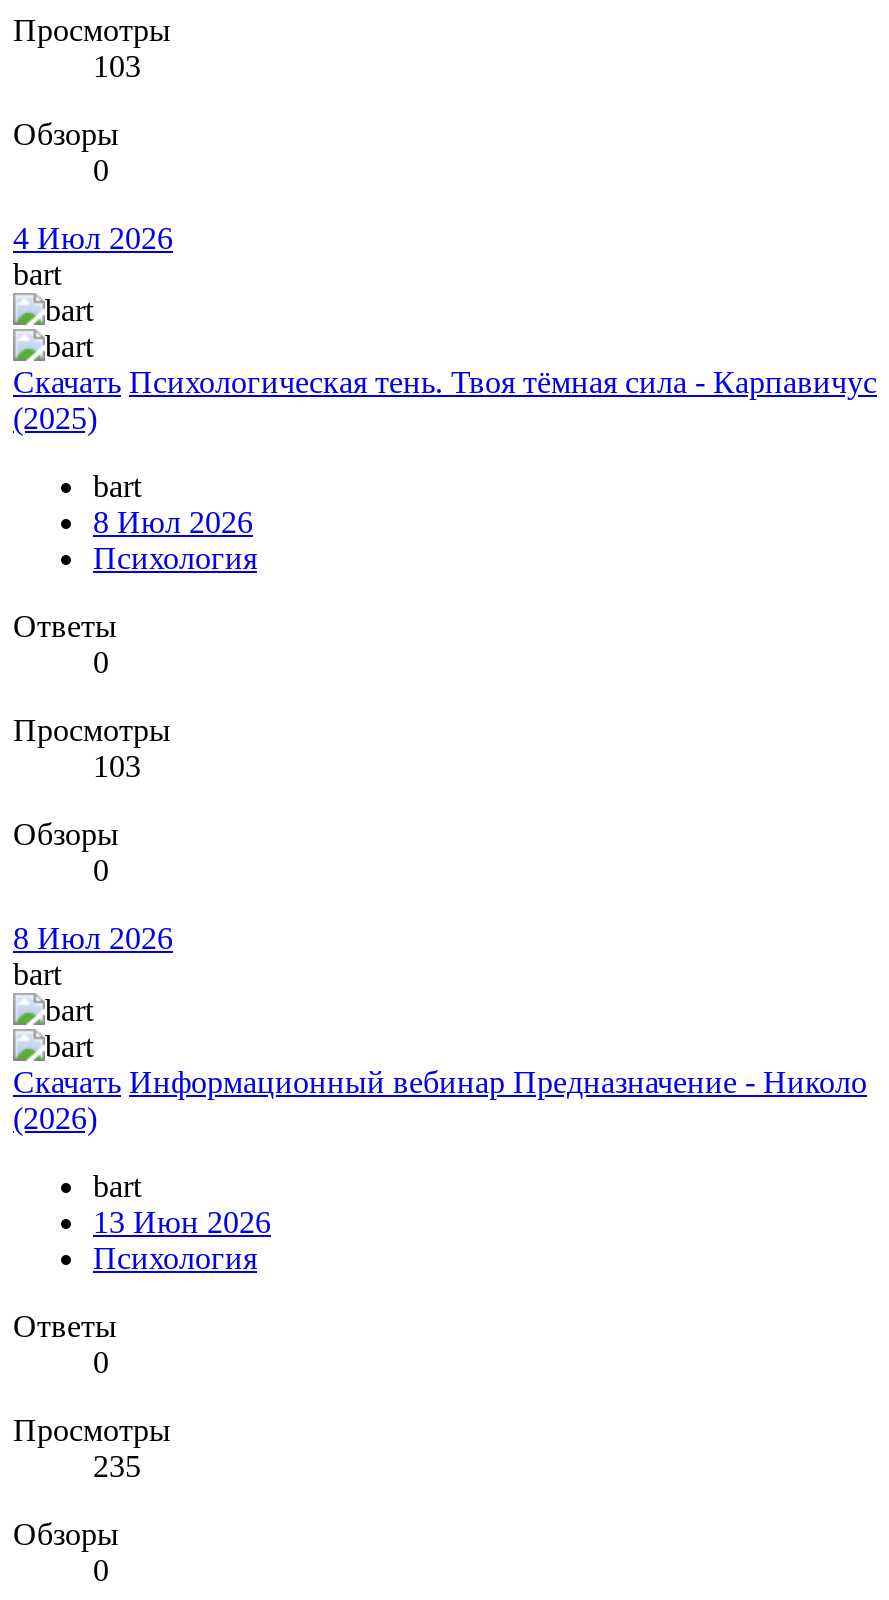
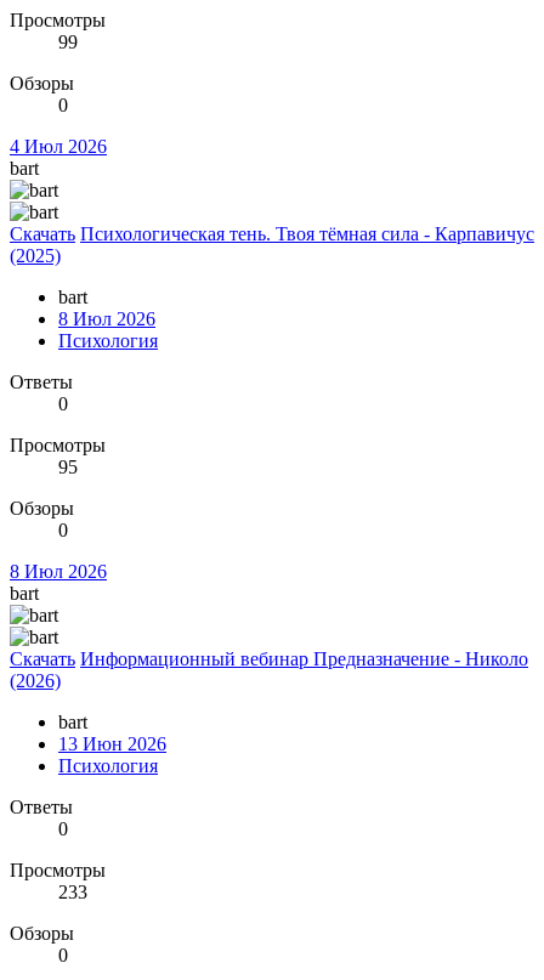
[93,50,141,84] 103 -> [58,32,78,53] 99
[93,750,141,784] 103 -> [58,457,78,478] 95
[93,1450,141,1484] 235 -> [58,882,87,903] 233

